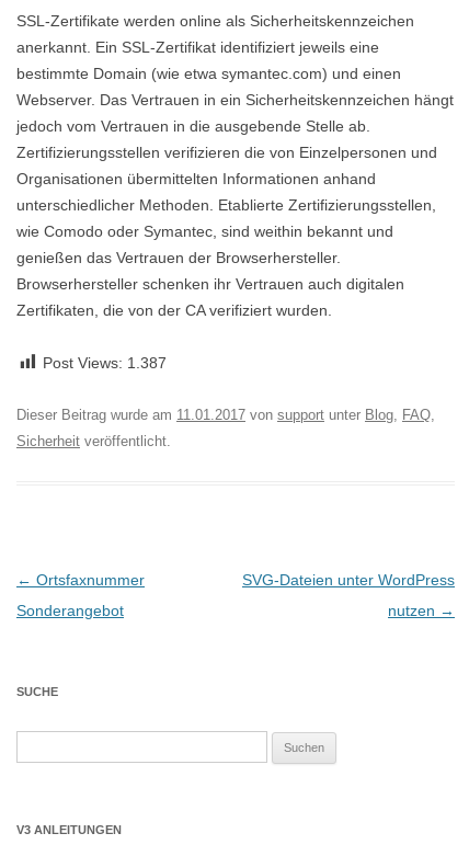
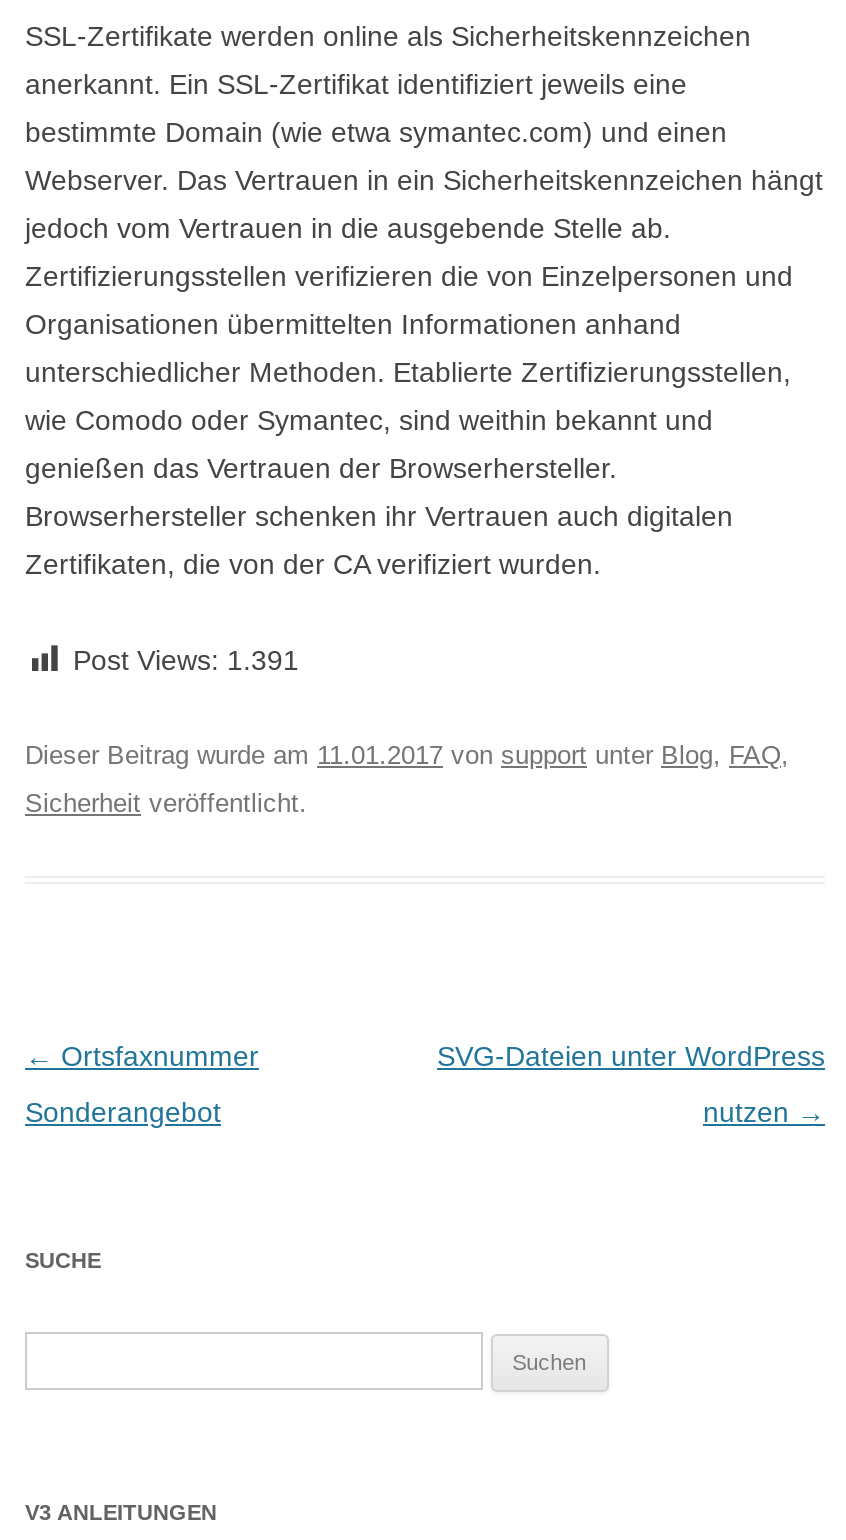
[43,354,167,372] Post Views: 1.387 -> [73,644,299,676] Post Views: 1.391

